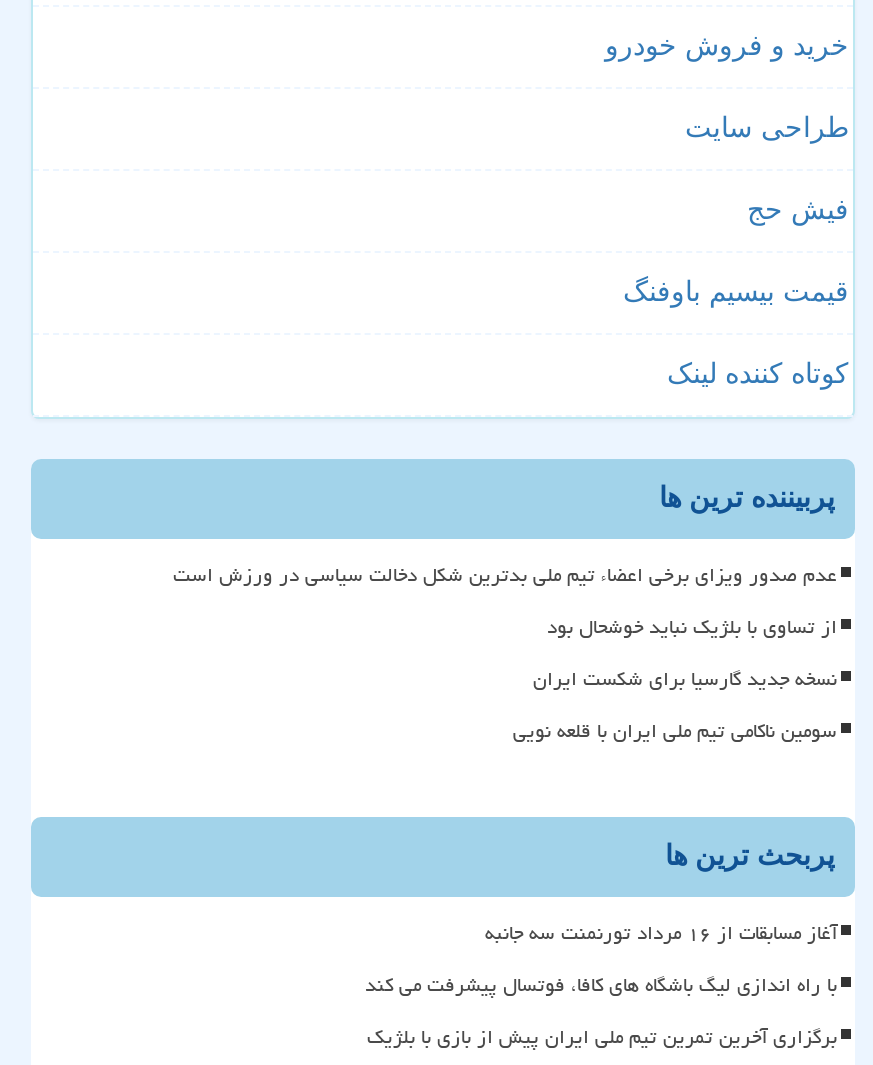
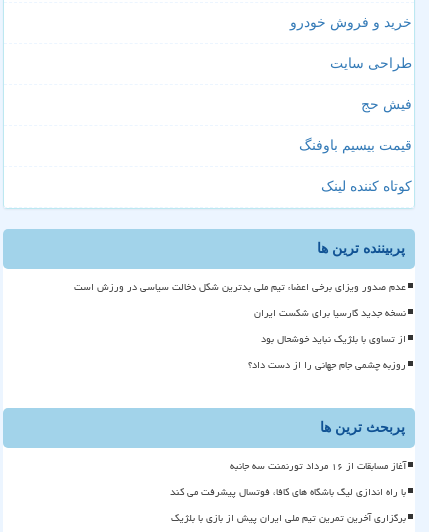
moved [547,608,837,648] -> [261,329,406,349]: از تساوی با بلژیک نباید خوشحال بود
moved [533,660,837,700] -> [254,303,406,323]: نسخه جدید گارسیا برای شکست ایران
[513,712,837,752] سومین ناکامی تیم ملی ایران با قلعه نویی -> [248,355,406,375] روزبه چشمی جام جهانی را از دست داد؟

